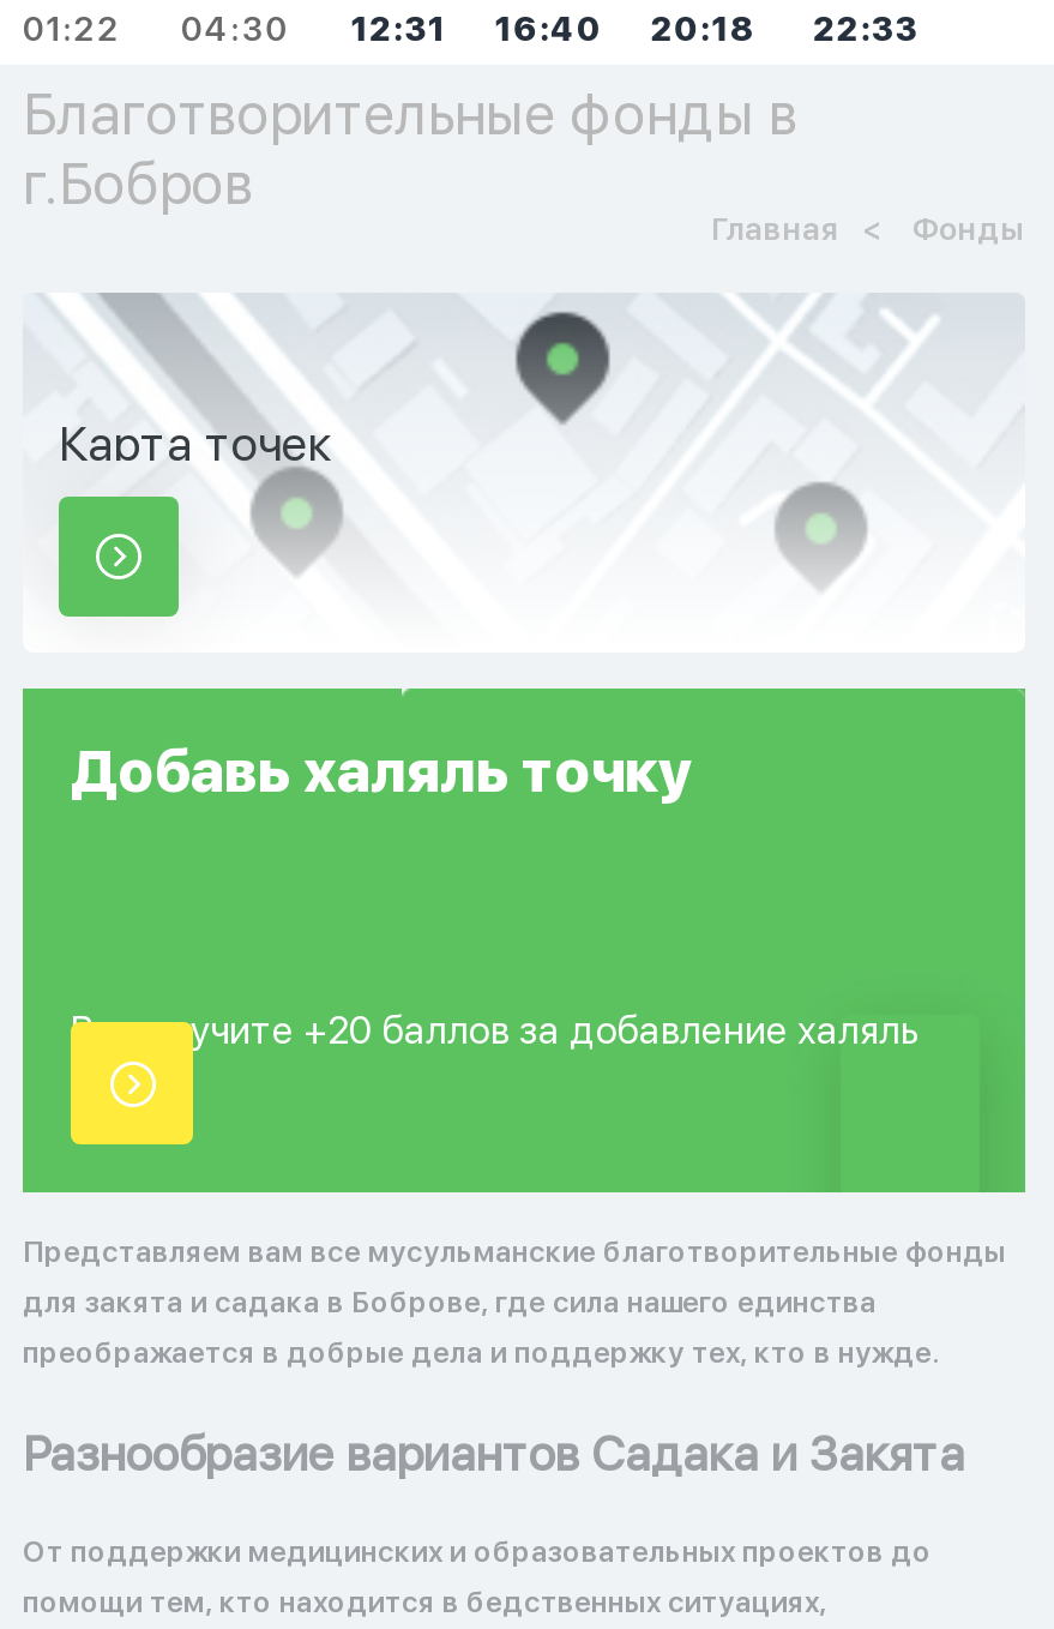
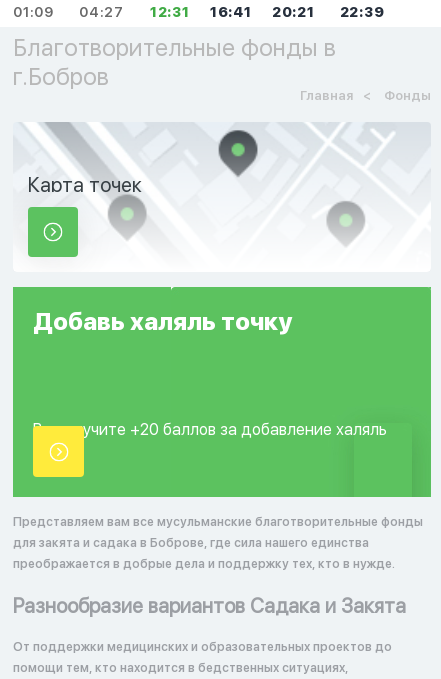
[23,10,121,48] 01:22 -> [13,4,54,20] 01:09
[181,10,289,48] 04:30 -> [79,4,124,20] 04:27
[495,10,603,48] 16:40 -> [210,4,252,20] 16:41
[651,10,756,48] 20:18 -> [272,4,315,20] 20:21
[813,10,919,48] 22:33 -> [340,4,385,20] 22:39

